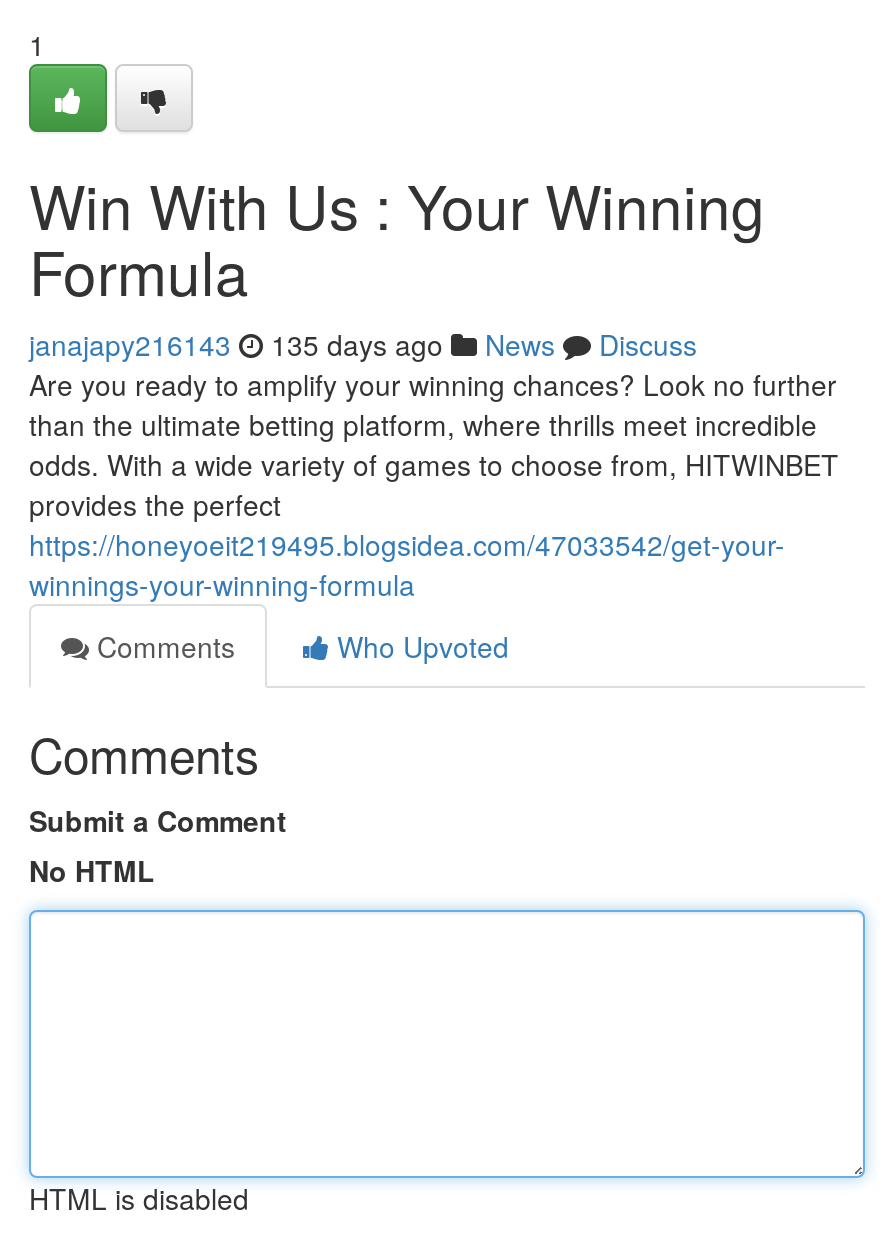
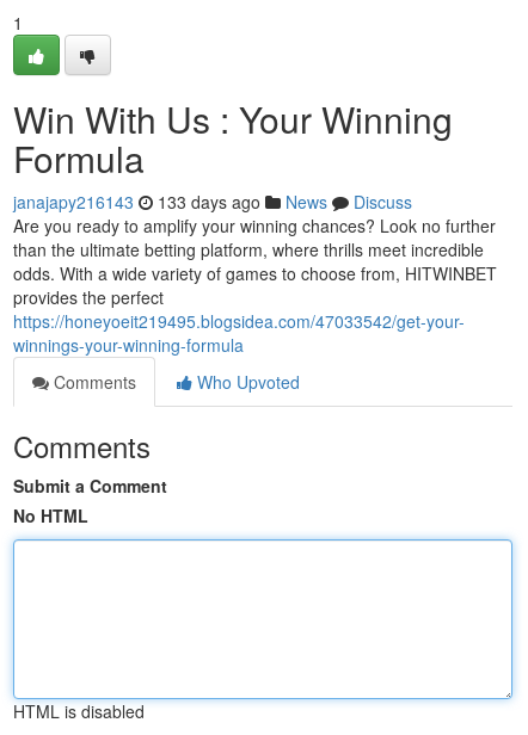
[29,324,697,364] janajapy216143 135 days ago News Discuss -> [13,190,412,214] janajapy216143 133 days ago News Discuss

